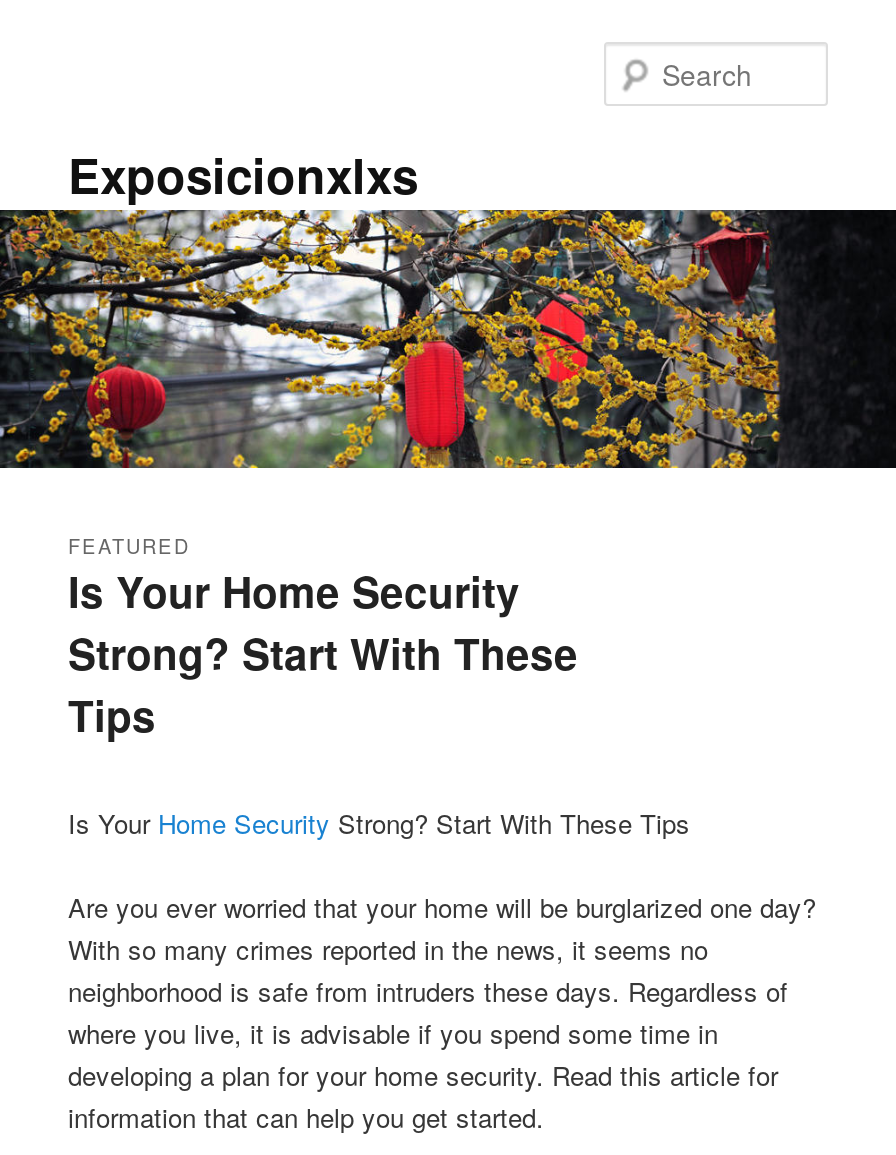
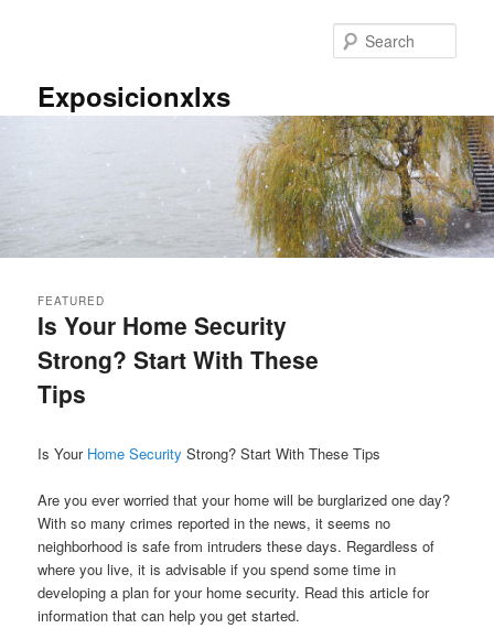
[6,208,890,470] [image] -> [3,115,491,259] [image]

